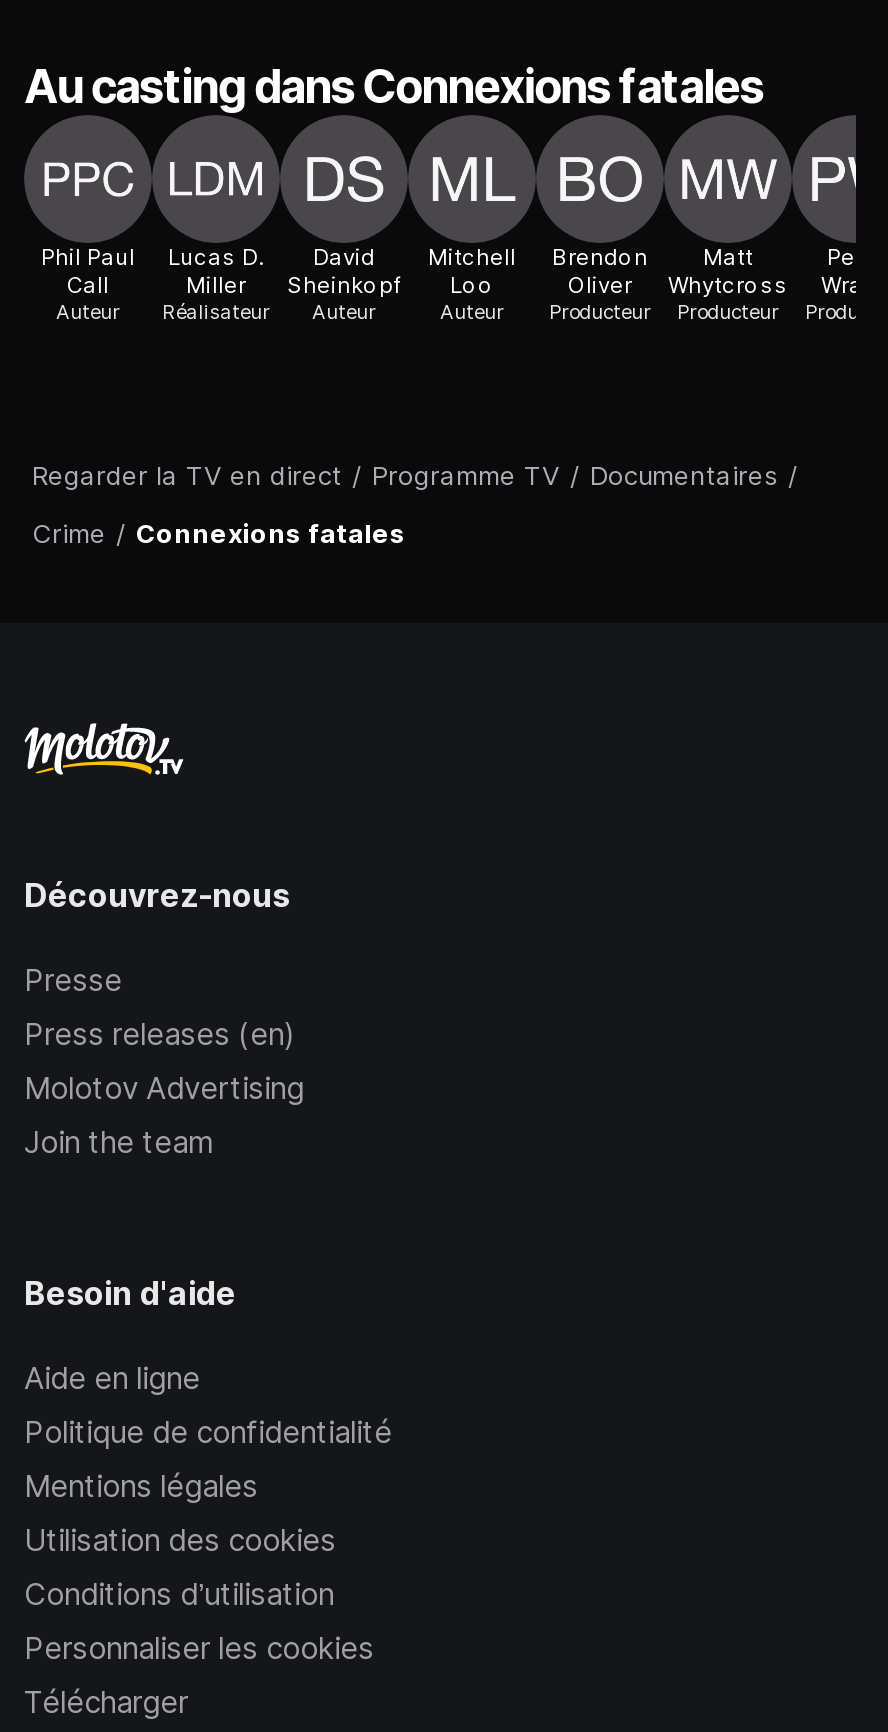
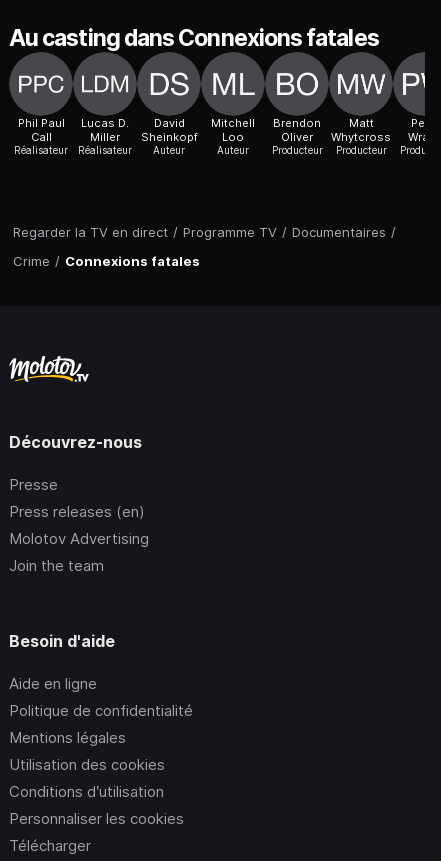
[56,300,120,324] Auteur -> [14,144,68,156] Réalisateur

